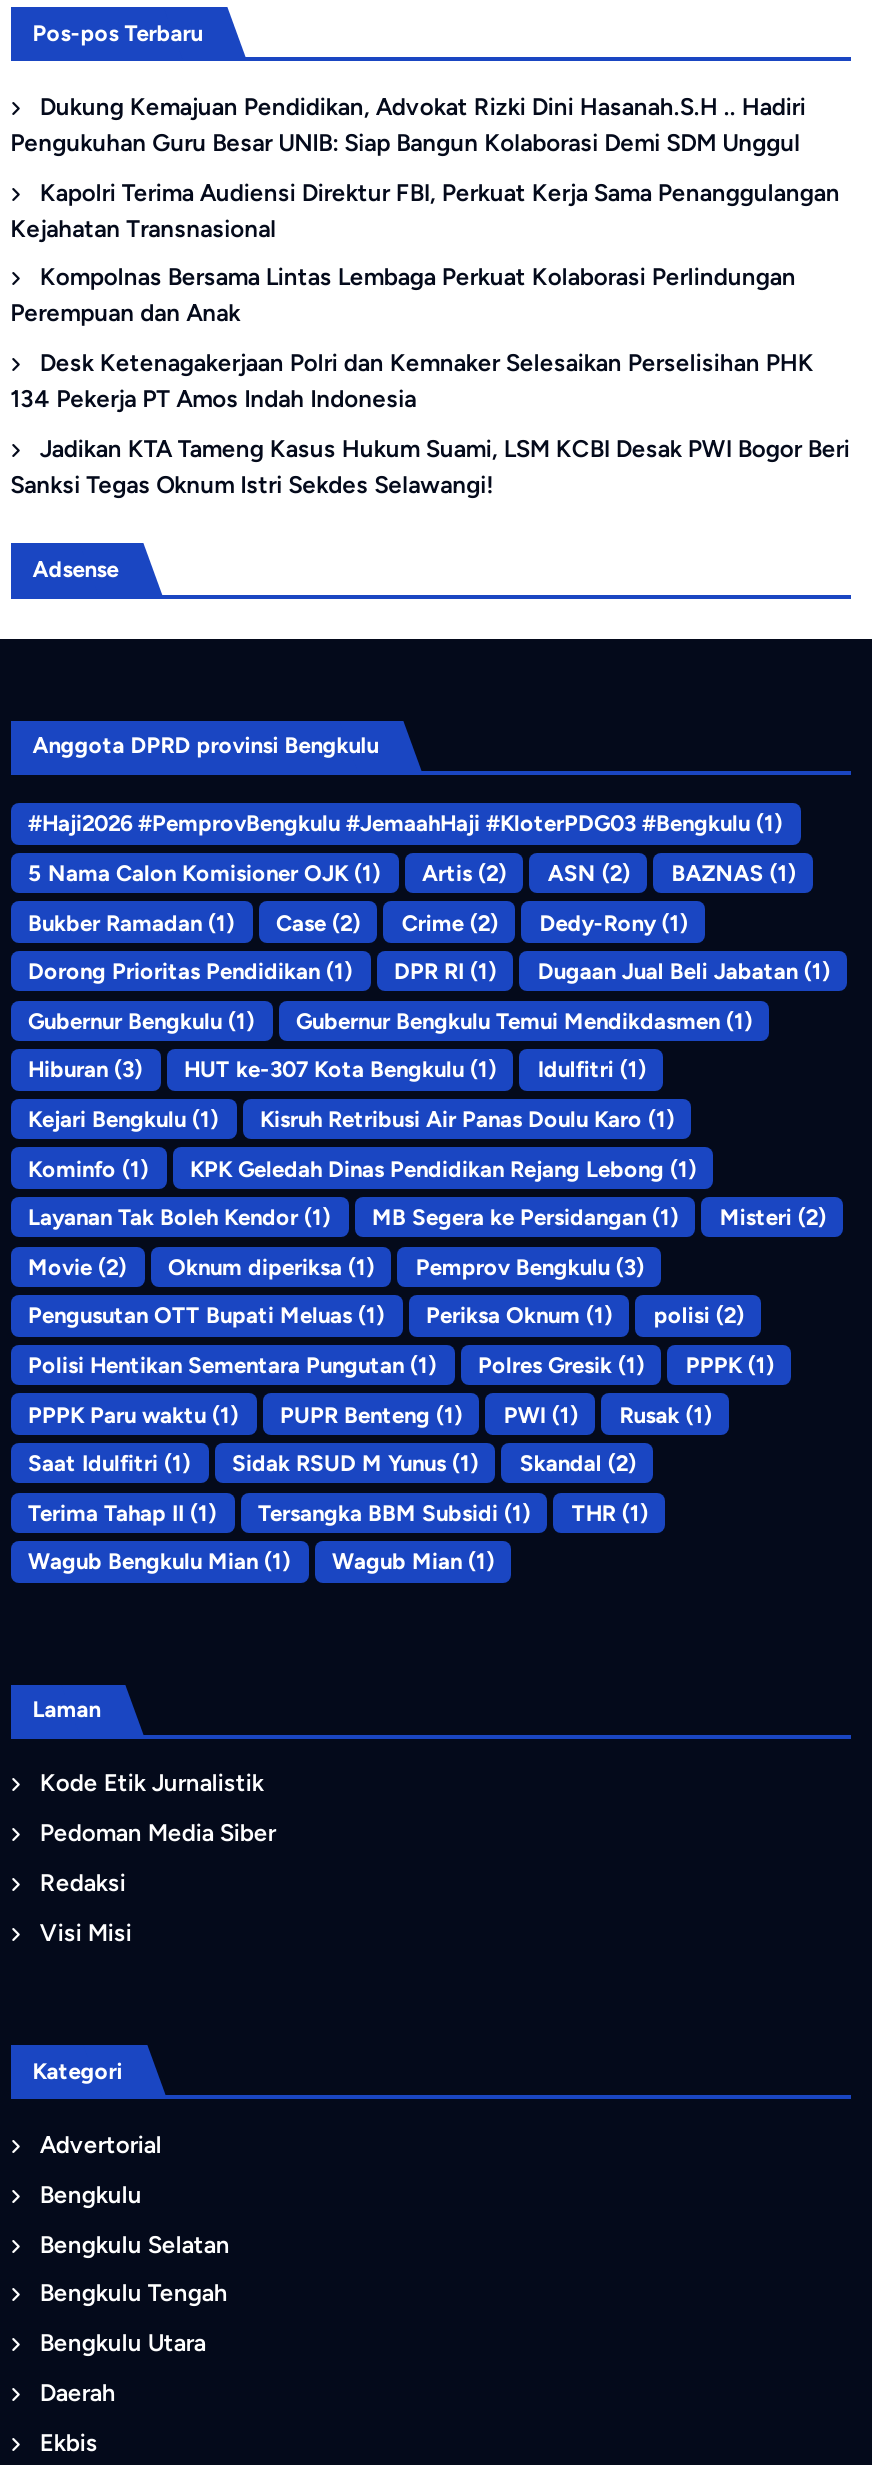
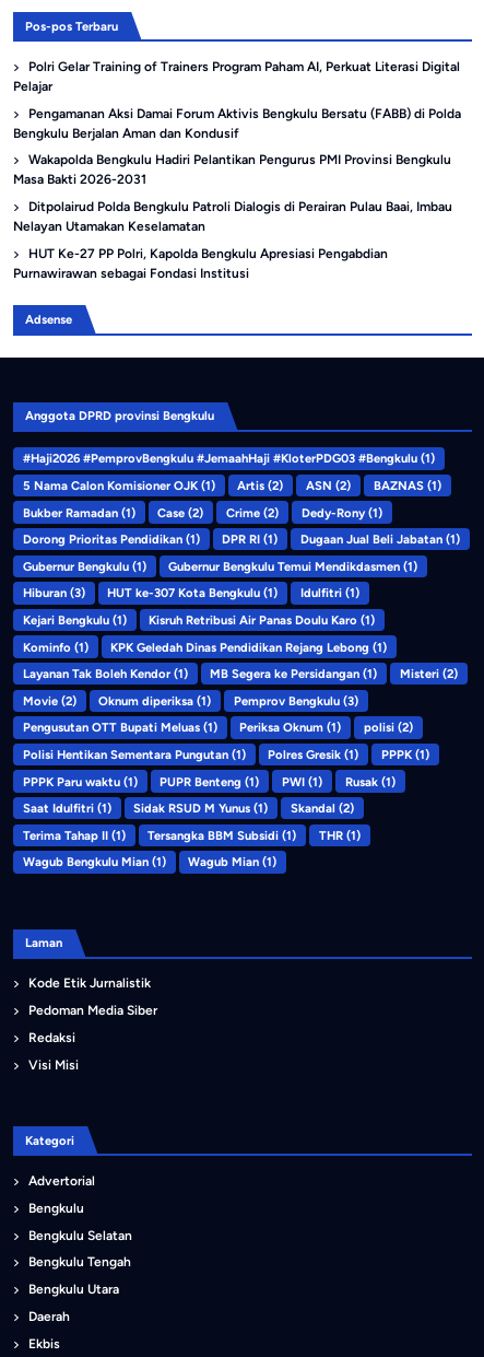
[10,92,806,156] Dukung Kemajuan Pendidikan, Advokat Rizki Dini Hasanah.S.H .. Hadiri | Pengukuhan Guru Besar UNIB: Siap Bangun Kolaborasi Demi SDM Unggul -> [13,59,460,94] Polri Gelar Training of Trainers Program Paham AI, Perkuat Literasi Digital | Pelajar
[10,178,840,242] Kapolri Terima Audiensi Direktur FBI, Perkuat Kerja Sama Penanggulangan | Kejahatan Transnasional -> [13,106,461,141] Pengamanan Aksi Damai Forum Aktivis Bengkulu Bersatu (FABB) di Polda | Bengkulu Berjalan Aman dan Kondusif
[10,264,796,328] Kompolnas Bersama Lintas Lembaga Perkuat Kolaborasi Perlindungan | Perempuan dan Anak -> [13,152,452,187] Wakapolda Bengkulu Hadiri Pelantikan Pengurus PMI Provinsi Bengkulu | Masa Bakti 2026-2031
[10,349,814,413] Desk Ketenagakerjaan Polri dan Kemnaker Selesaikan Perselisihan PHK | 134 Pekerja PT Amos Indah Indonesia -> [13,199,453,234] Ditpolairud Polda Bengkulu Patroli Dialogis di Perairan Pulau Baai, Imbau | Nelayan Utamakan Keselamatan
[10,435,850,499] Jadikan KTA Tameng Kasus Hukum Suami, LSM KCBI Desak PWI Bogor Beri | Sanksi Tegas Oknum Istri Sekdes Selawangi! -> [13,246,388,281] HUT Ke-27 PP Polri, Kapolda Bengkulu Apresiasi Pengabdian | Purnawirawan sebagai Fondasi Institusi

